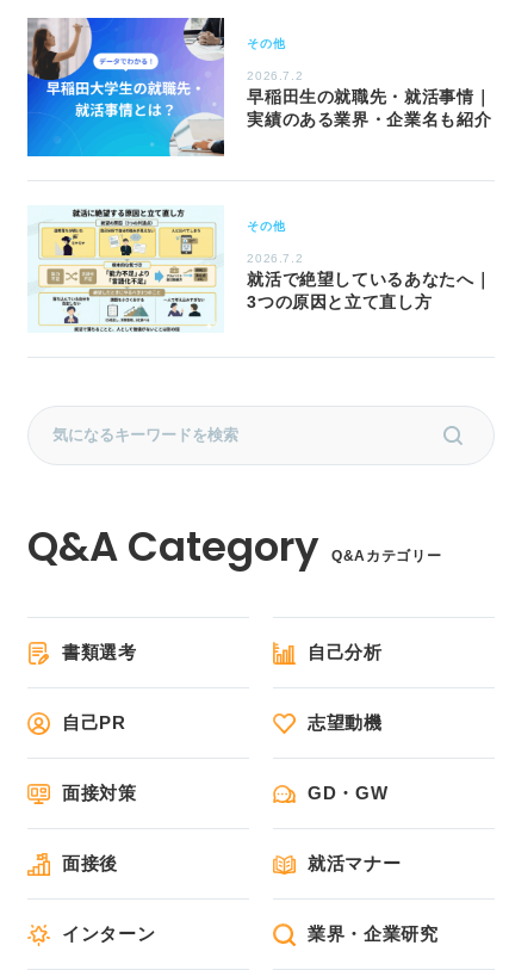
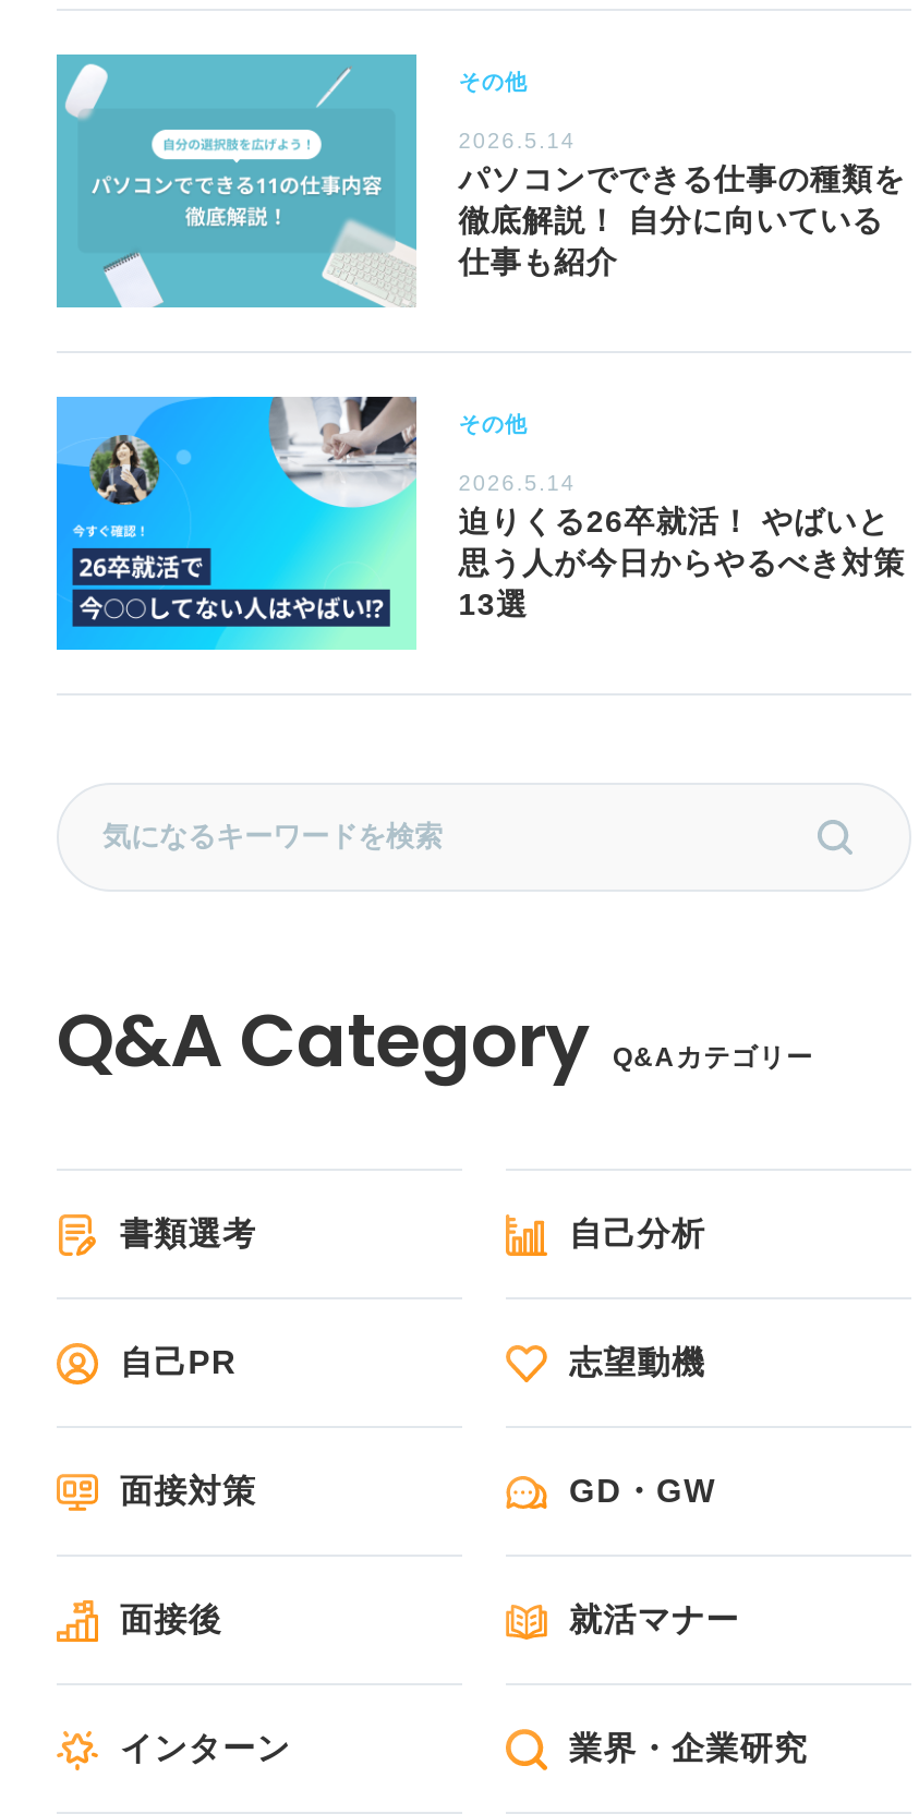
[26,17,491,162] [image] | 2026.7.2 | 早稲田生の就職先・就活事情｜ | 実績のある業界・企業名も紹介 -> [55,35,905,310] [image] | 2026.5.14 | パソコンでできる仕事の種類を | 徹底解説！ 自分に向いている | 仕事も紹介
[27,208,491,333] [image] | 2026.7.2 | 就活で絶望しているあなたへ｜ | 3つの原因と立て直し方 -> [55,392,905,652] [image] | 2026.5.14 | 迫りくる26卒就活！ やばいと | 思う人が今日からやるべき対策 | 13選

